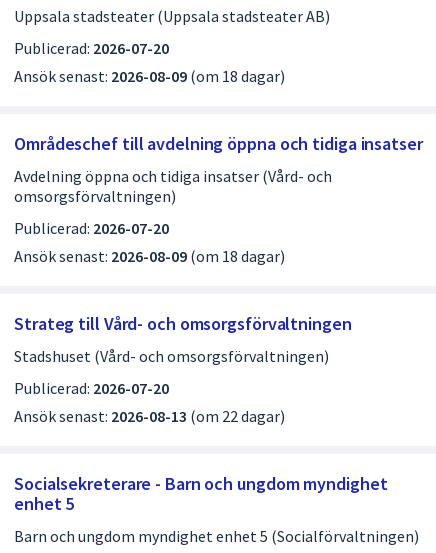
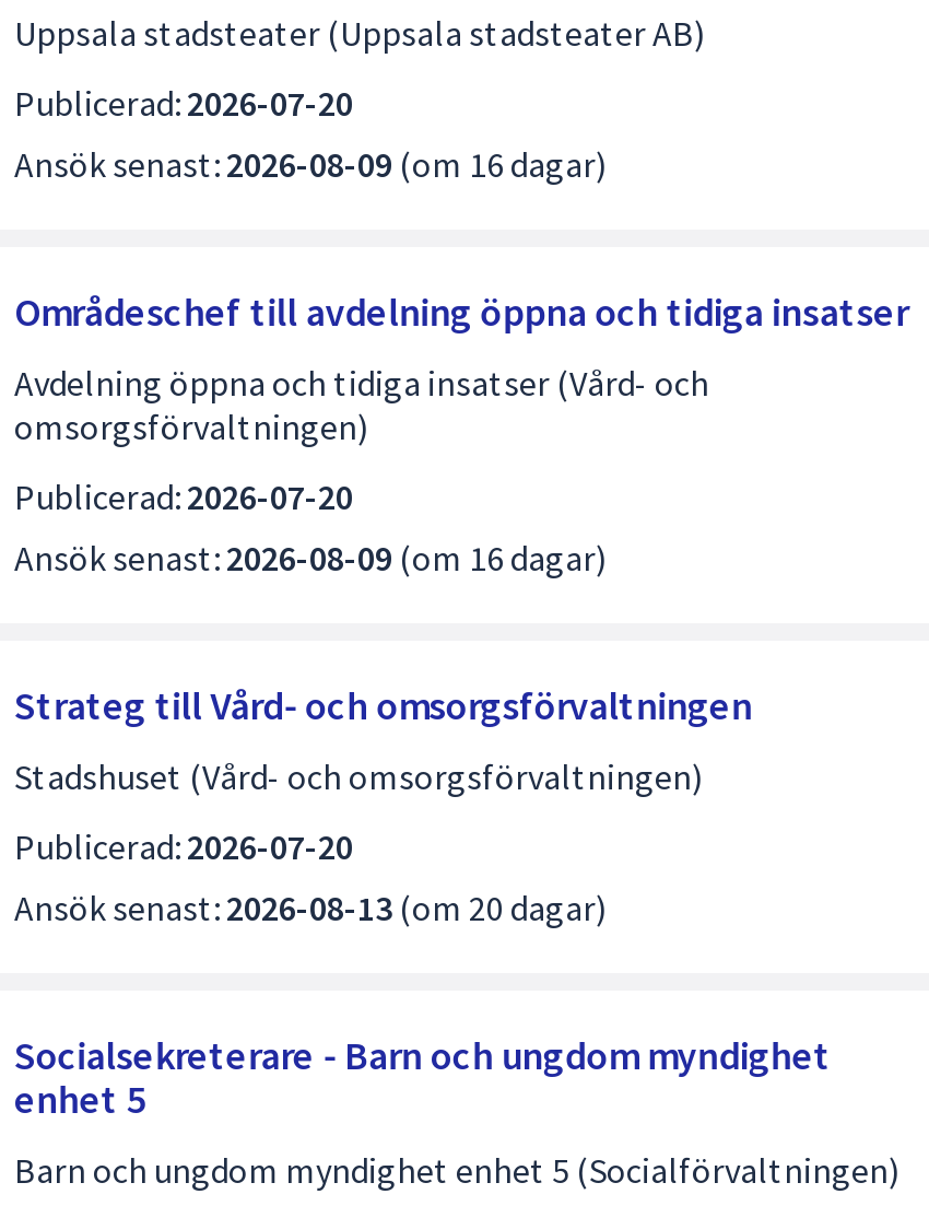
[14,66,285,86] Ansök senast: 2026-08-09 (om 18 dagar) -> [14,142,607,186] Ansök senast: 2026-08-09 (om 16 dagar)
[14,246,285,266] Ansök senast: 2026-08-09 (om 18 dagar) -> [14,536,607,579] Ansök senast: 2026-08-09 (om 16 dagar)
[14,406,285,426] Ansök senast: 2026-08-13 (om 22 dagar) -> [14,886,607,929] Ansök senast: 2026-08-13 (om 20 dagar)

